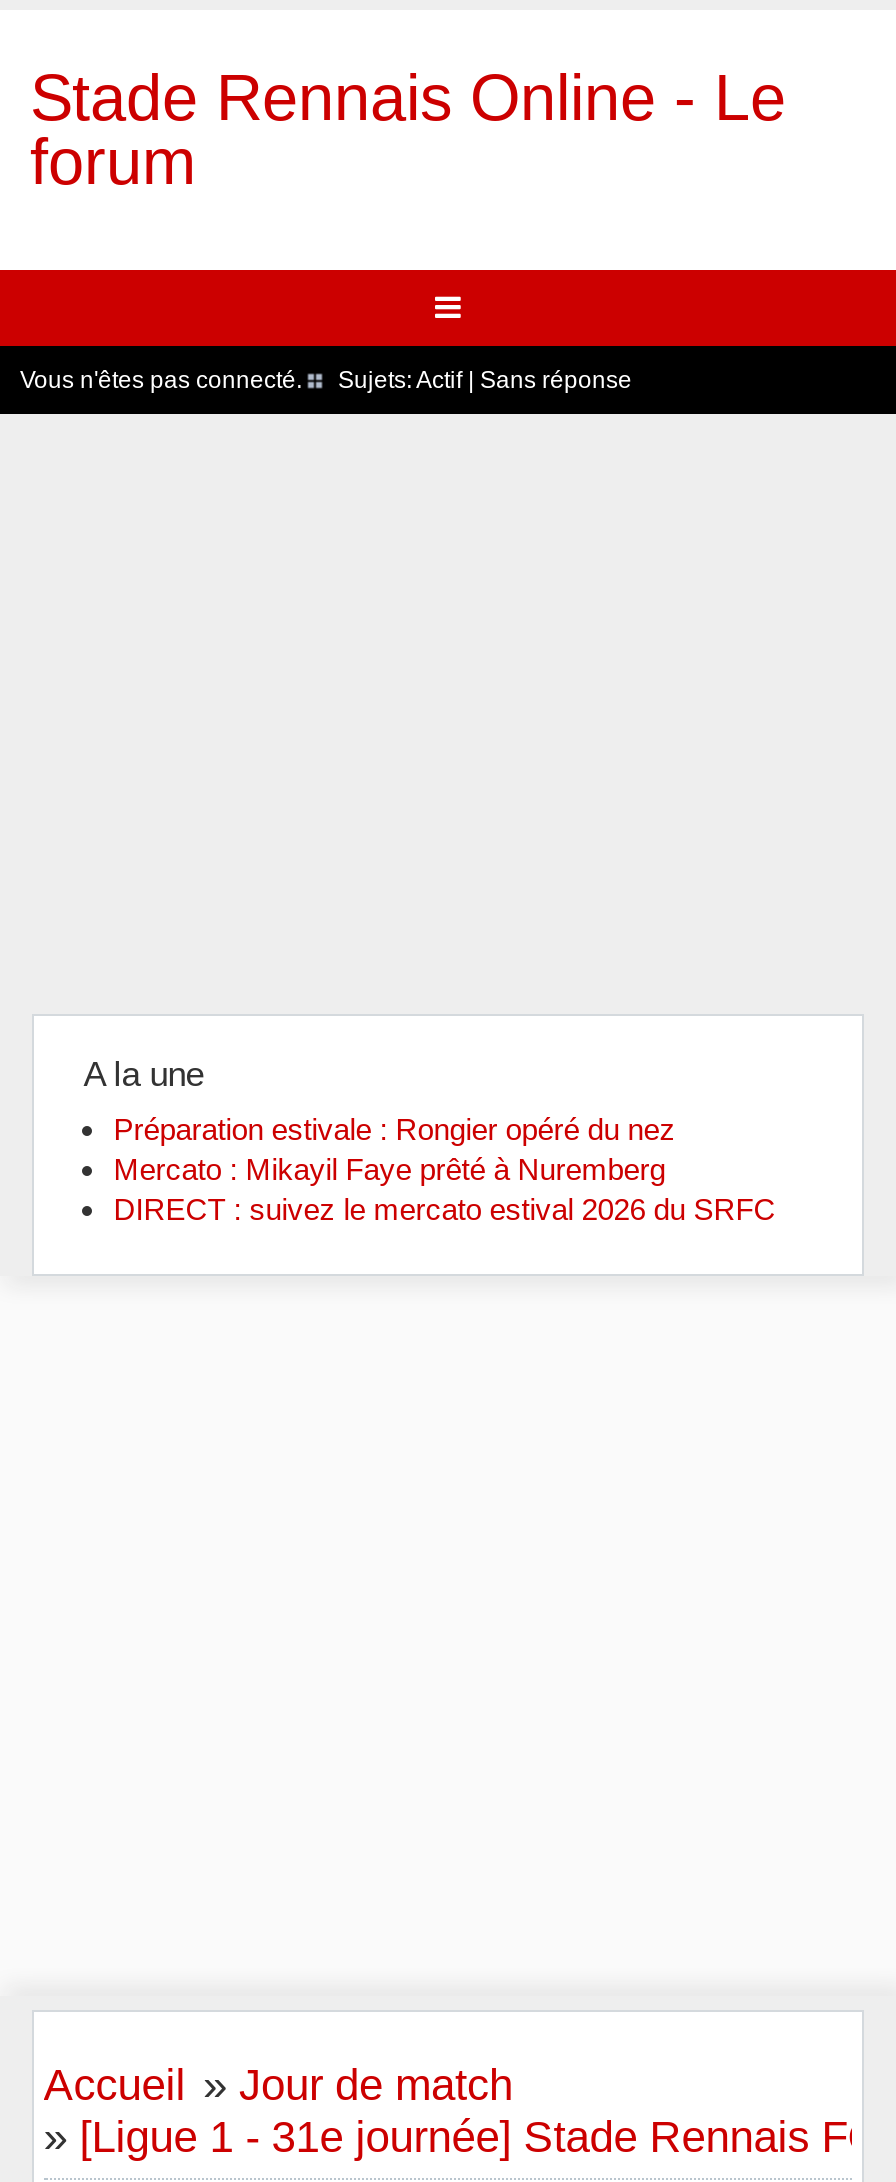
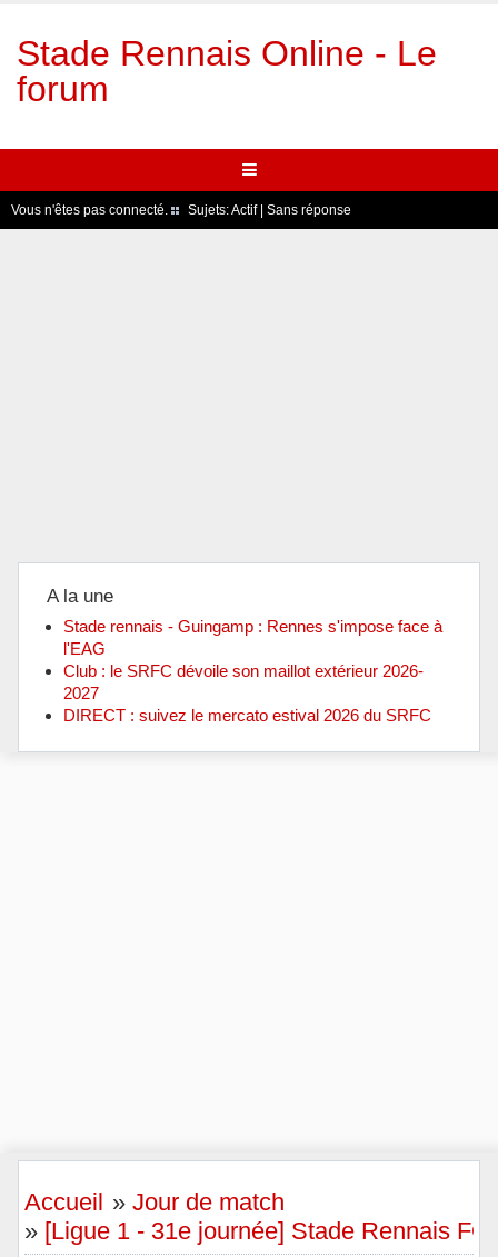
[113,1112,675,1186] Préparation estivale : Rongier opéré du nez | Mercato : Mikayil Faye prêté à Nuremberg -> [63,617,442,702] Stade rennais - Guingamp : Rennes s'impose face à | l'EAG | Club : le SRFC dévoile son maillot extérieur 2026- | 2027

